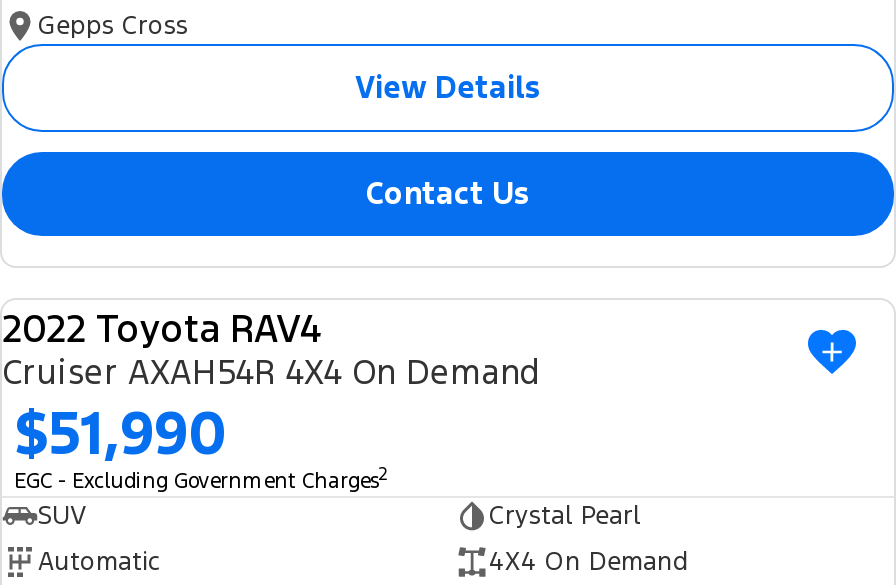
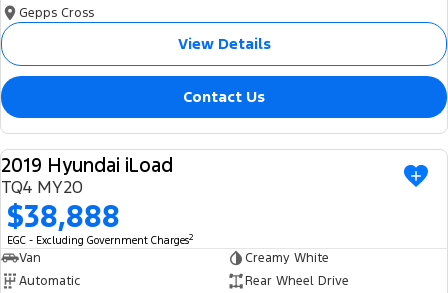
[2,304,542,469] 2022 Toyota RAV4 | Cruiser AXAH54R 4X4 On Demand | $51,990 -> [1,152,173,235] 2019 Hyundai iLoad | TQ4 MY20 | $38,888
[38,499,641,531] SUV | Crystal Pearl -> [19,250,328,266] Van | Creamy White
[489,545,689,577] 4X4 On Demand -> [244,273,348,289] Rear Wheel Drive

